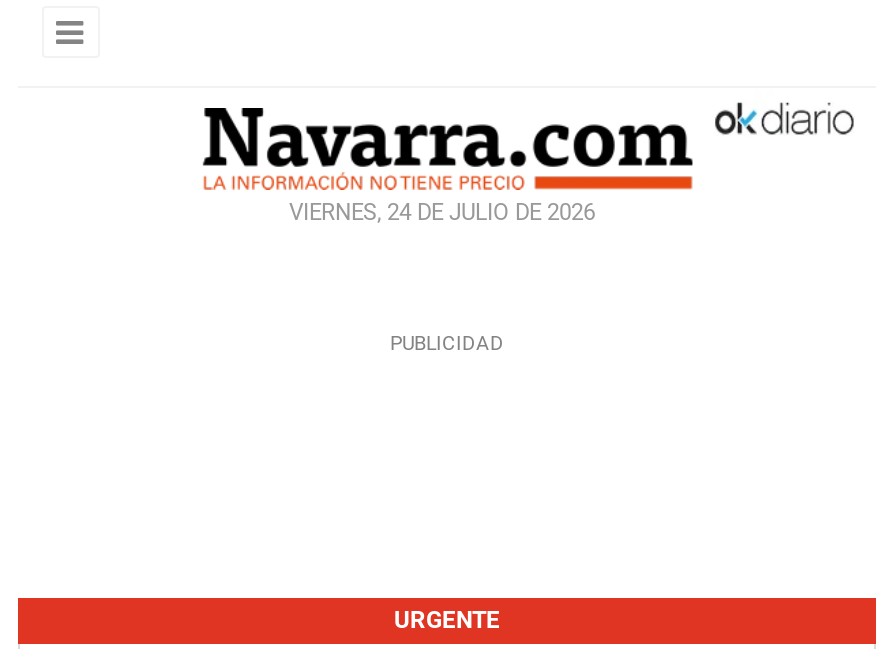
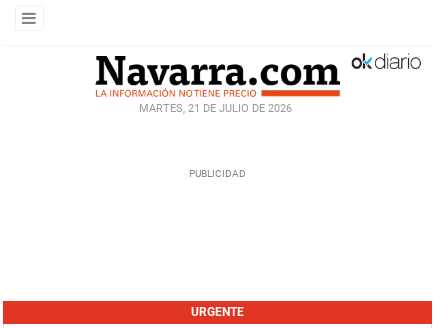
[289,200,595,226] VIERNES, 24 DE JULIO DE 2026 -> [138,102,291,115] MARTES, 21 DE JULIO DE 2026

